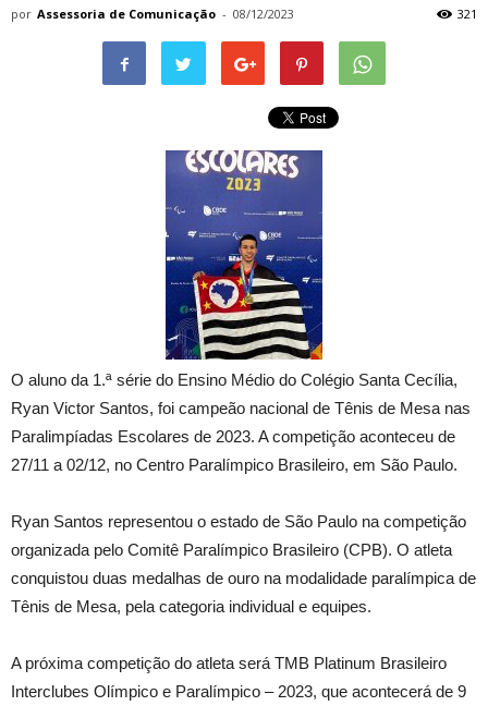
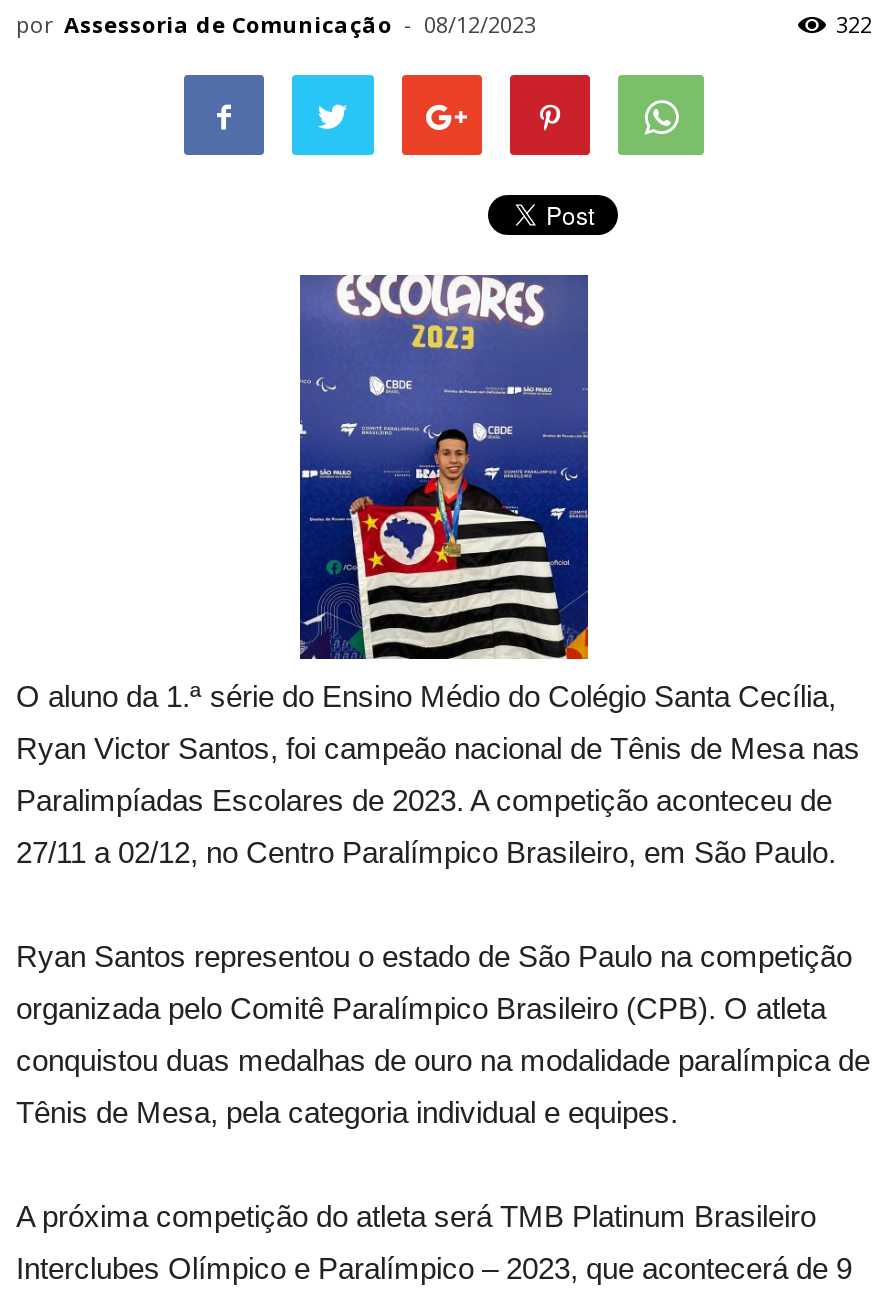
[457,5,477,22] 321 -> [836,9,872,39] 322

